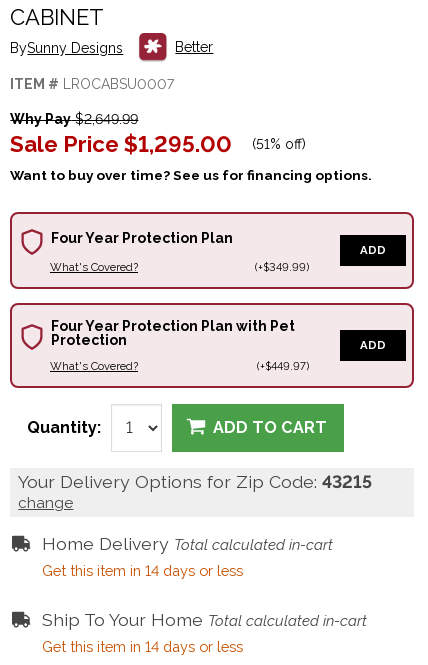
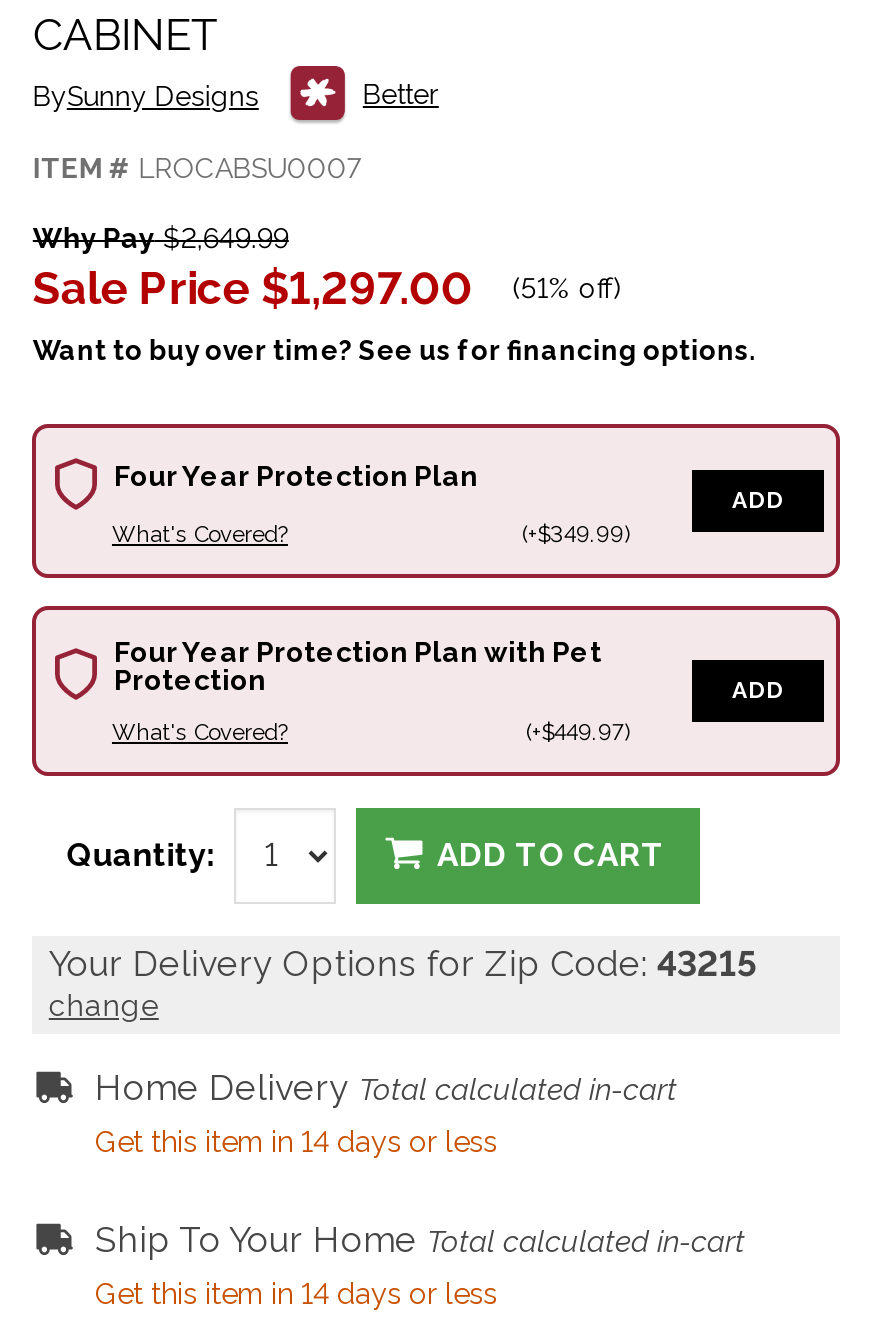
[10,131,306,157] Sale Price $1,295.00 (51% off) -> [33,262,621,314] Sale Price $1,297.00 (51% off)

